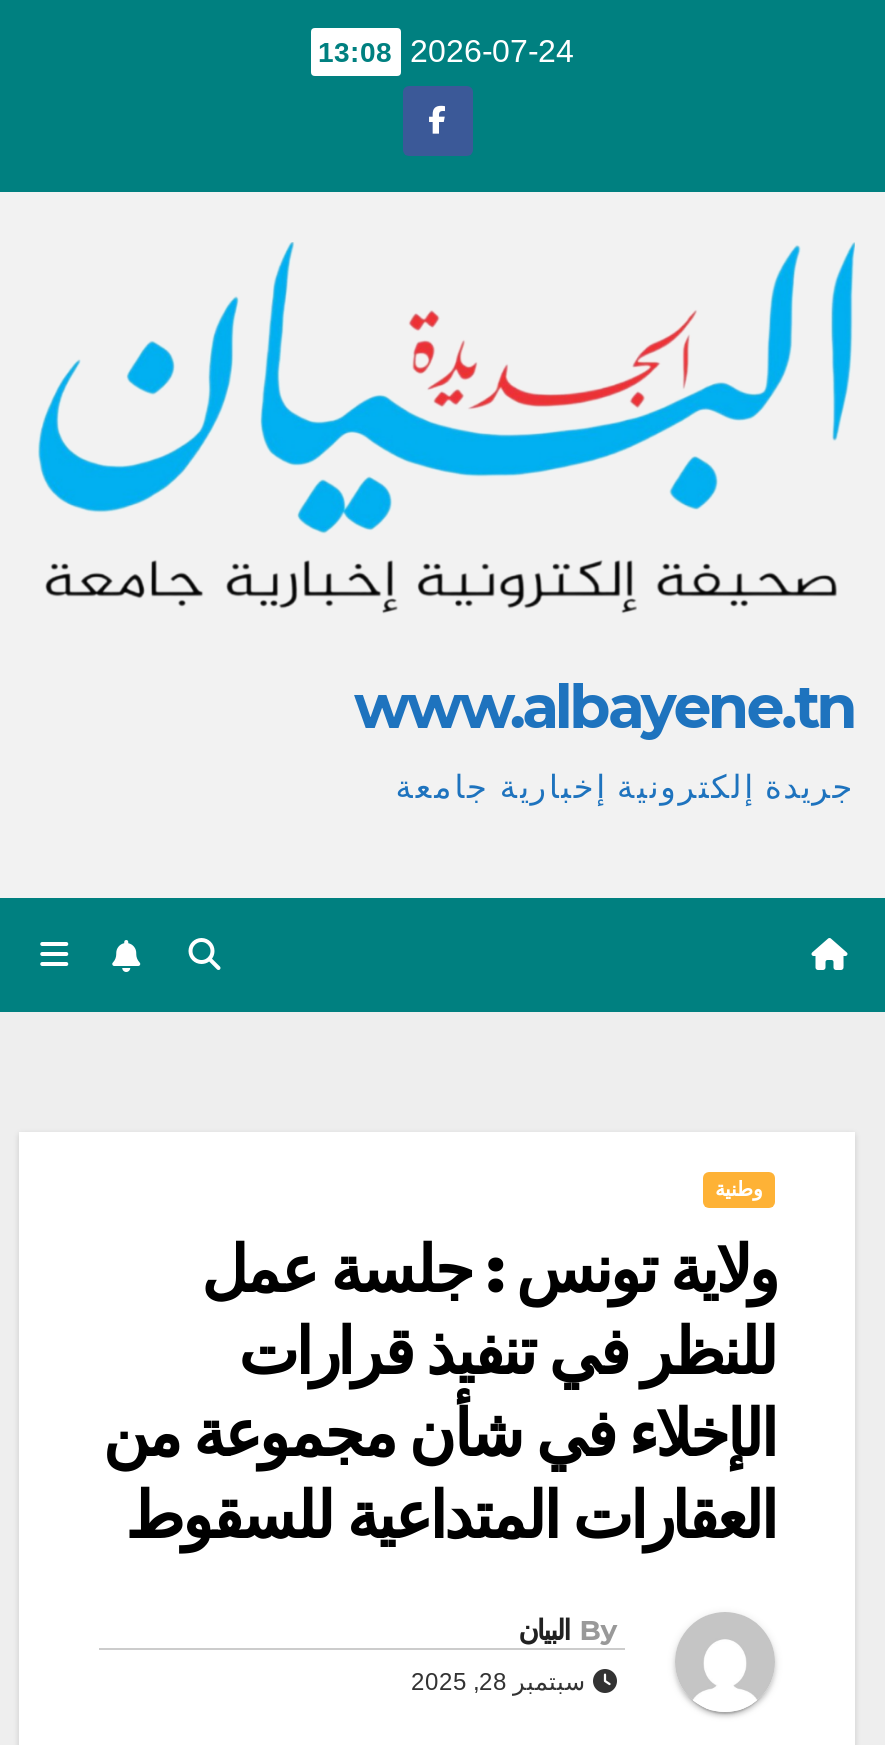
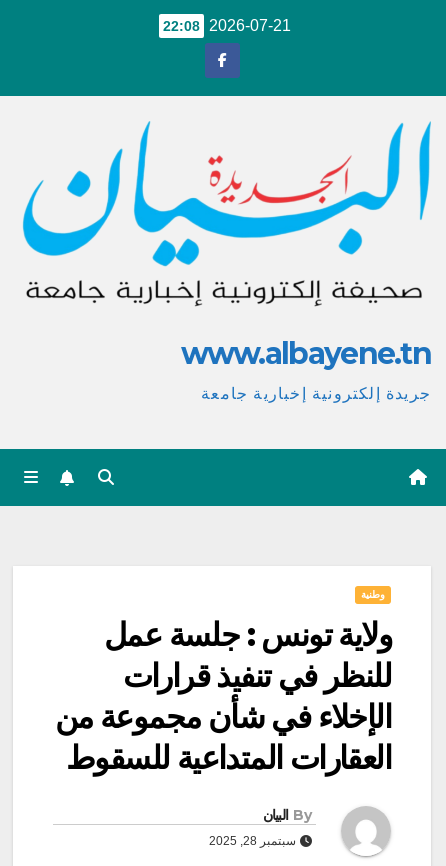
[318,35,392,67] 13:08 -> [162,17,199,33] 22:08
[410,34,574,68] 2026-07-24 -> [208,17,290,34] 2026-07-21

